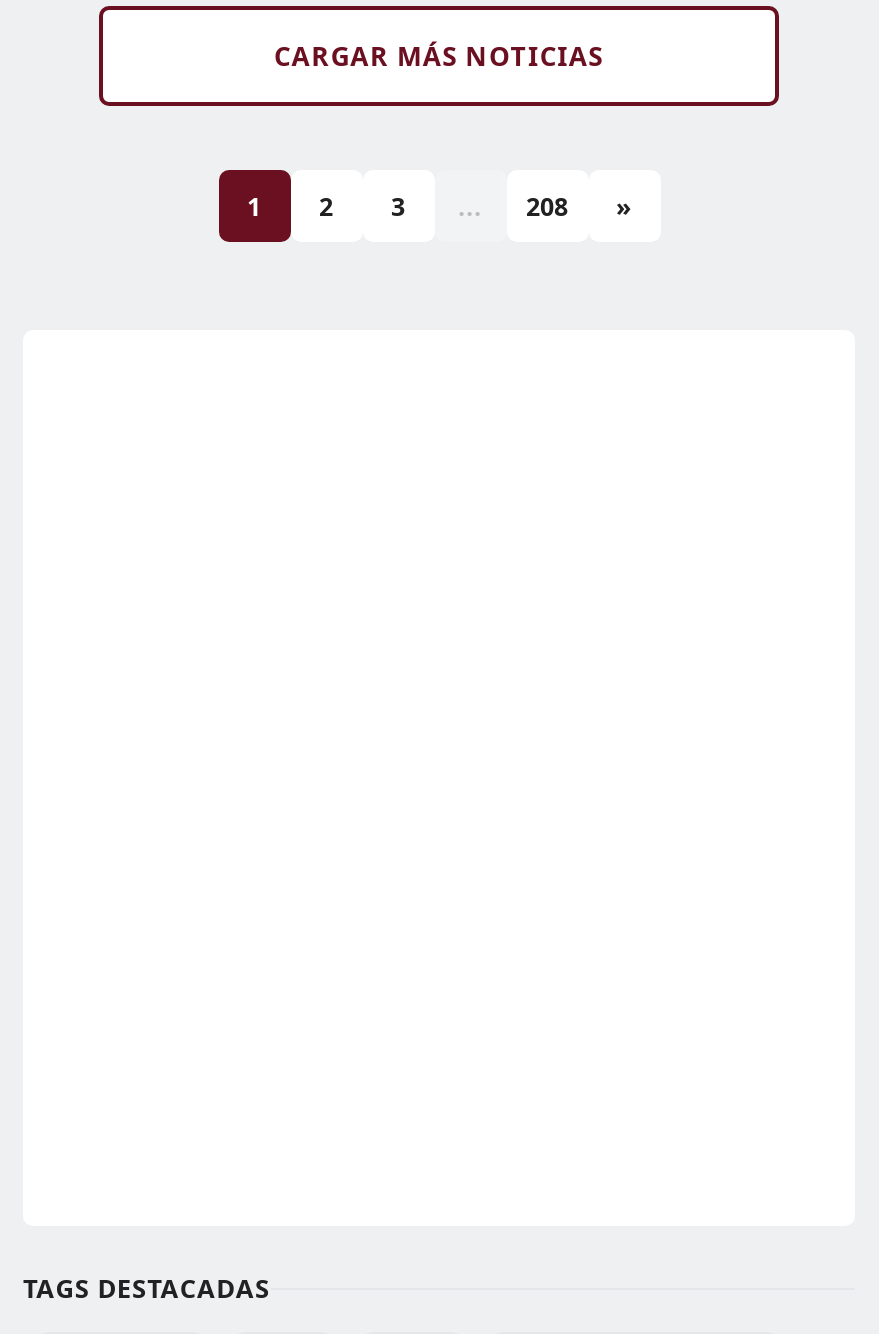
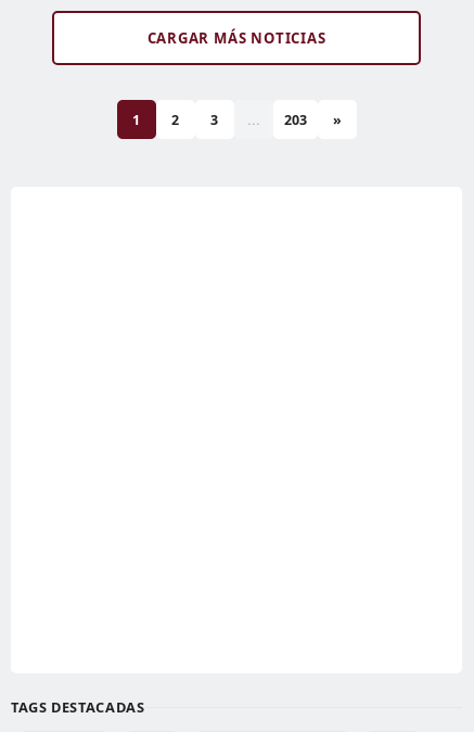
[526,189,568,223] 208 -> [284,110,306,129] 203

